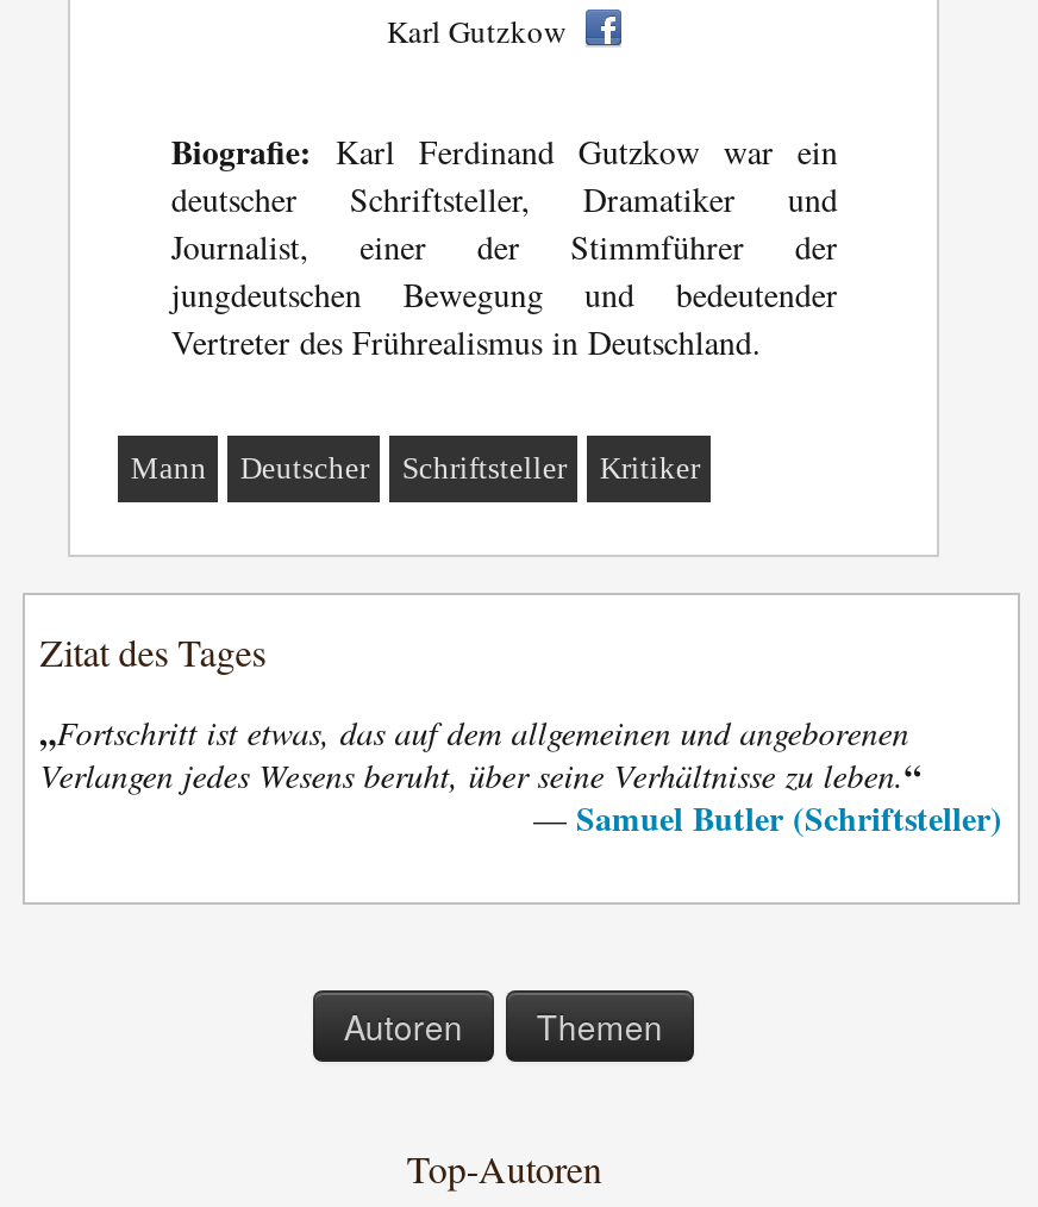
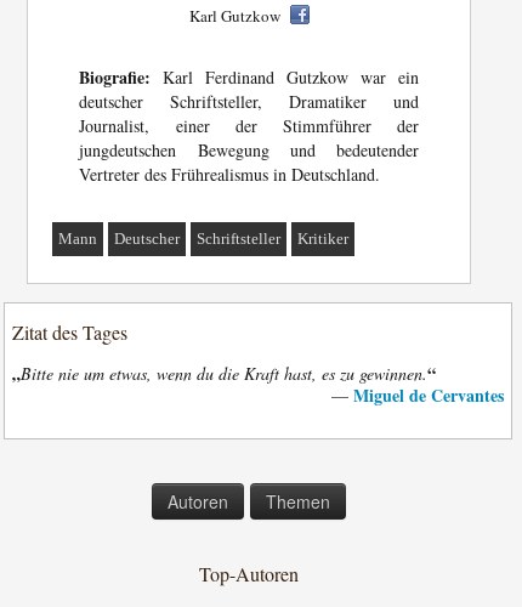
[40,707,1002,843] „Fortschritt ist etwas, das auf dem allgemeinen und angeborenen | Verlangen jedes Wesens beruht, über seine Verhältnisse zu leben.“ | — Samuel Butler (Schriftsteller) -> [12,361,503,408] „Bitte nie um etwas, wenn du die Kraft hast, es zu gewinnen.“ | — Miguel de Cervantes

